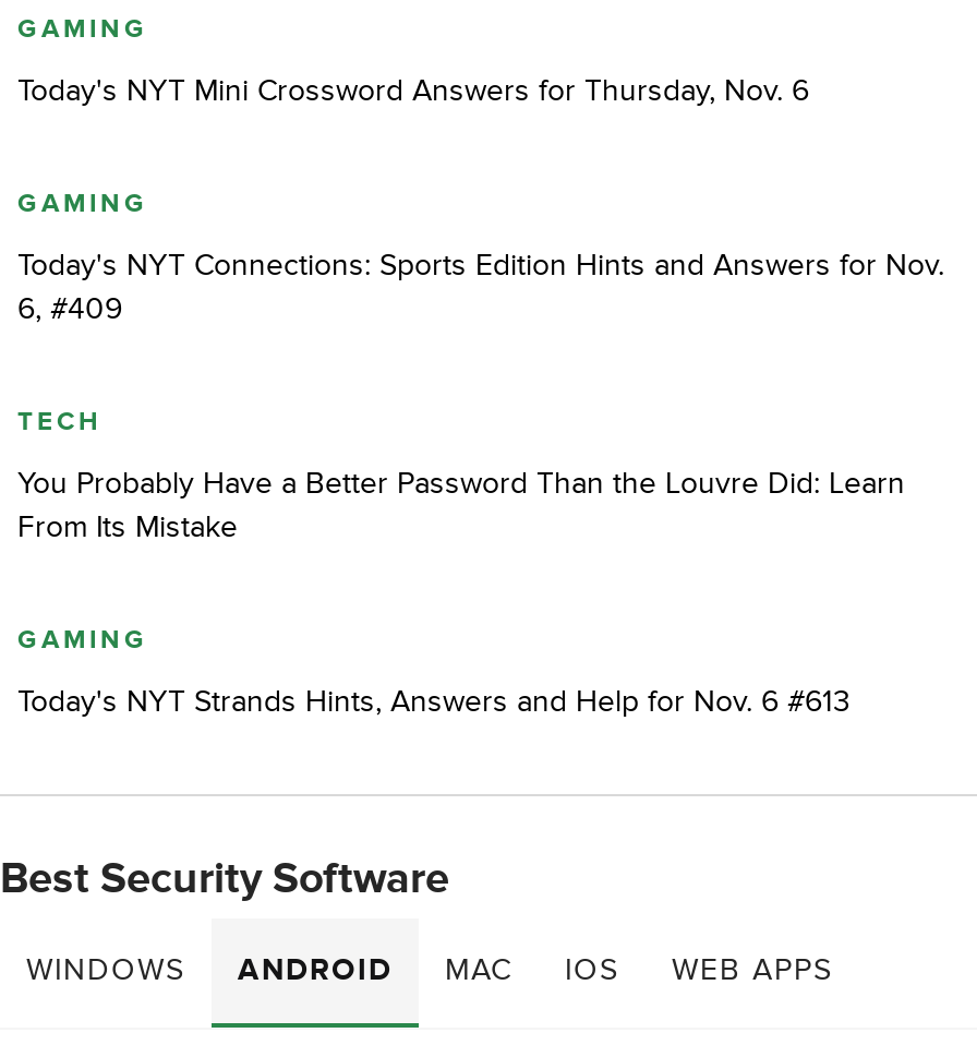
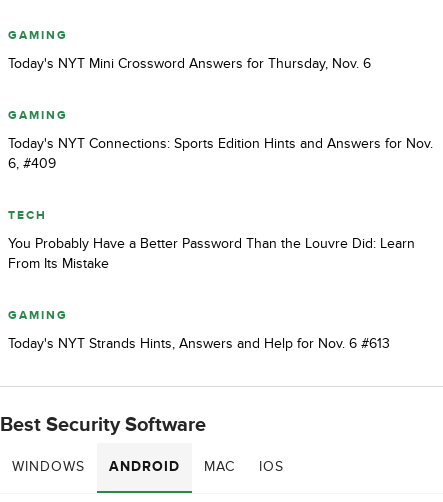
[672,952,833,989] WEB APPS -> none

